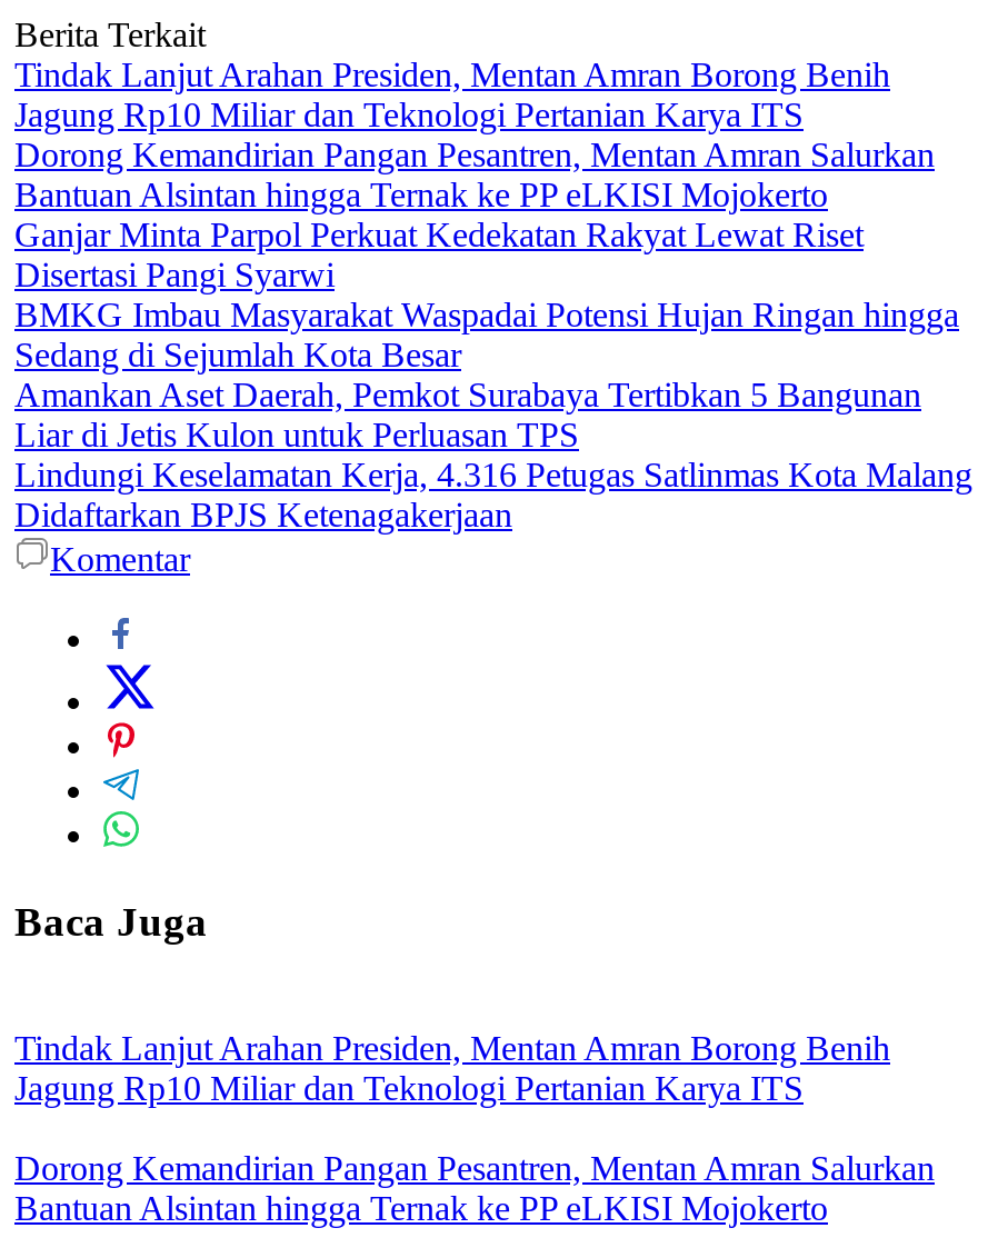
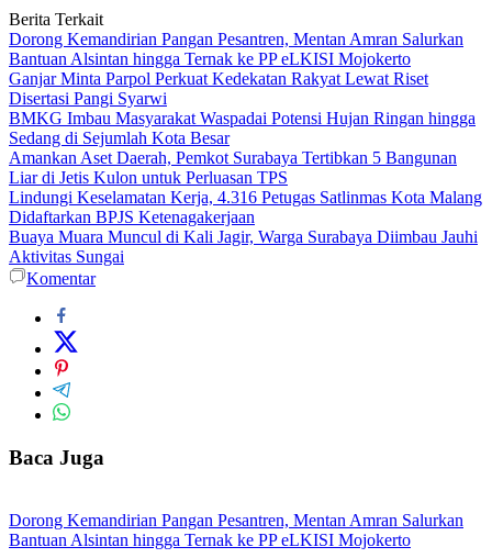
[14,56,890,134] Tindak Lanjut Arahan Presiden, Mentan Amran Borong Benih | Jagung Rp10 Miliar dan Teknologi Pertanian Karya ITS -> none
none -> [9,227,478,266] Buaya Muara Muncul di Kali Jagir, Warga Surabaya Diimbau Jauhi | Aktivitas Sungai
[14,1028,890,1106] Tindak Lanjut Arahan Presiden, Mentan Amran Borong Benih | Jagung Rp10 Miliar dan Teknologi Pertanian Karya ITS -> none

